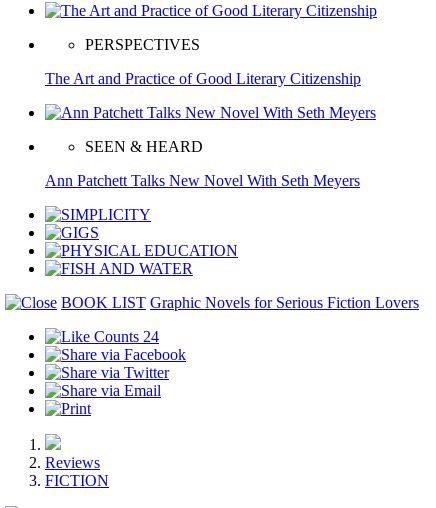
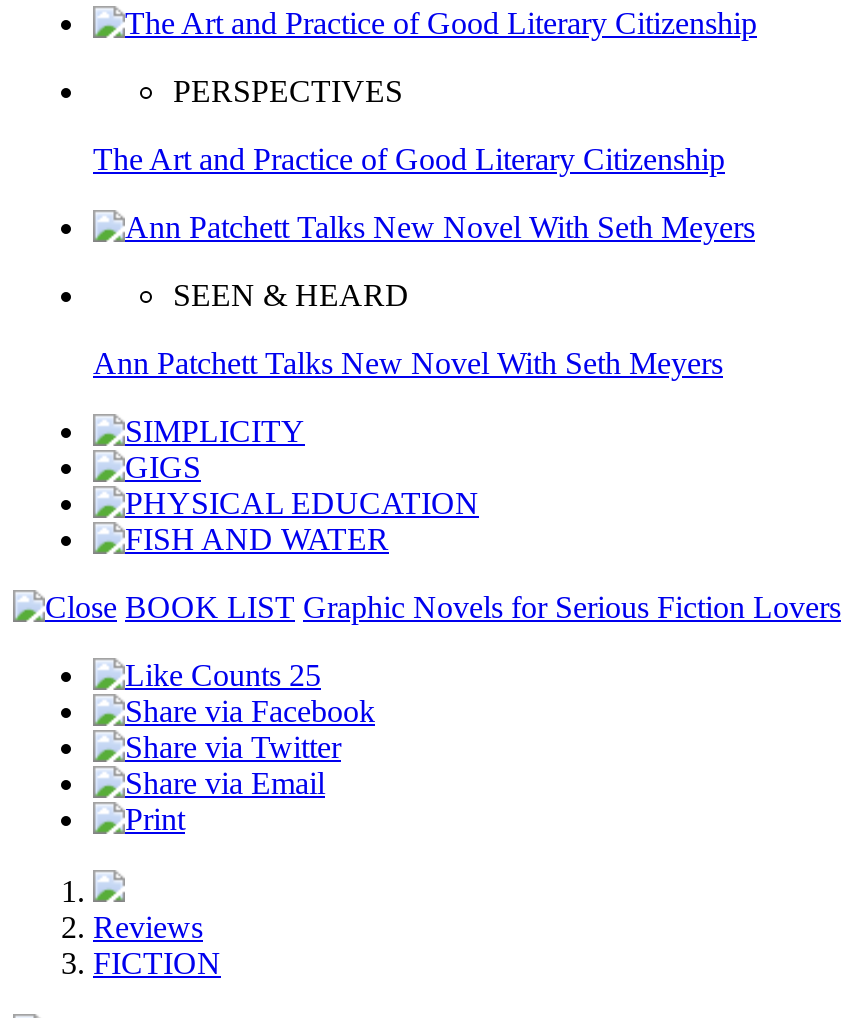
[143,328,159,345] 24 -> [289,658,321,692] 25

